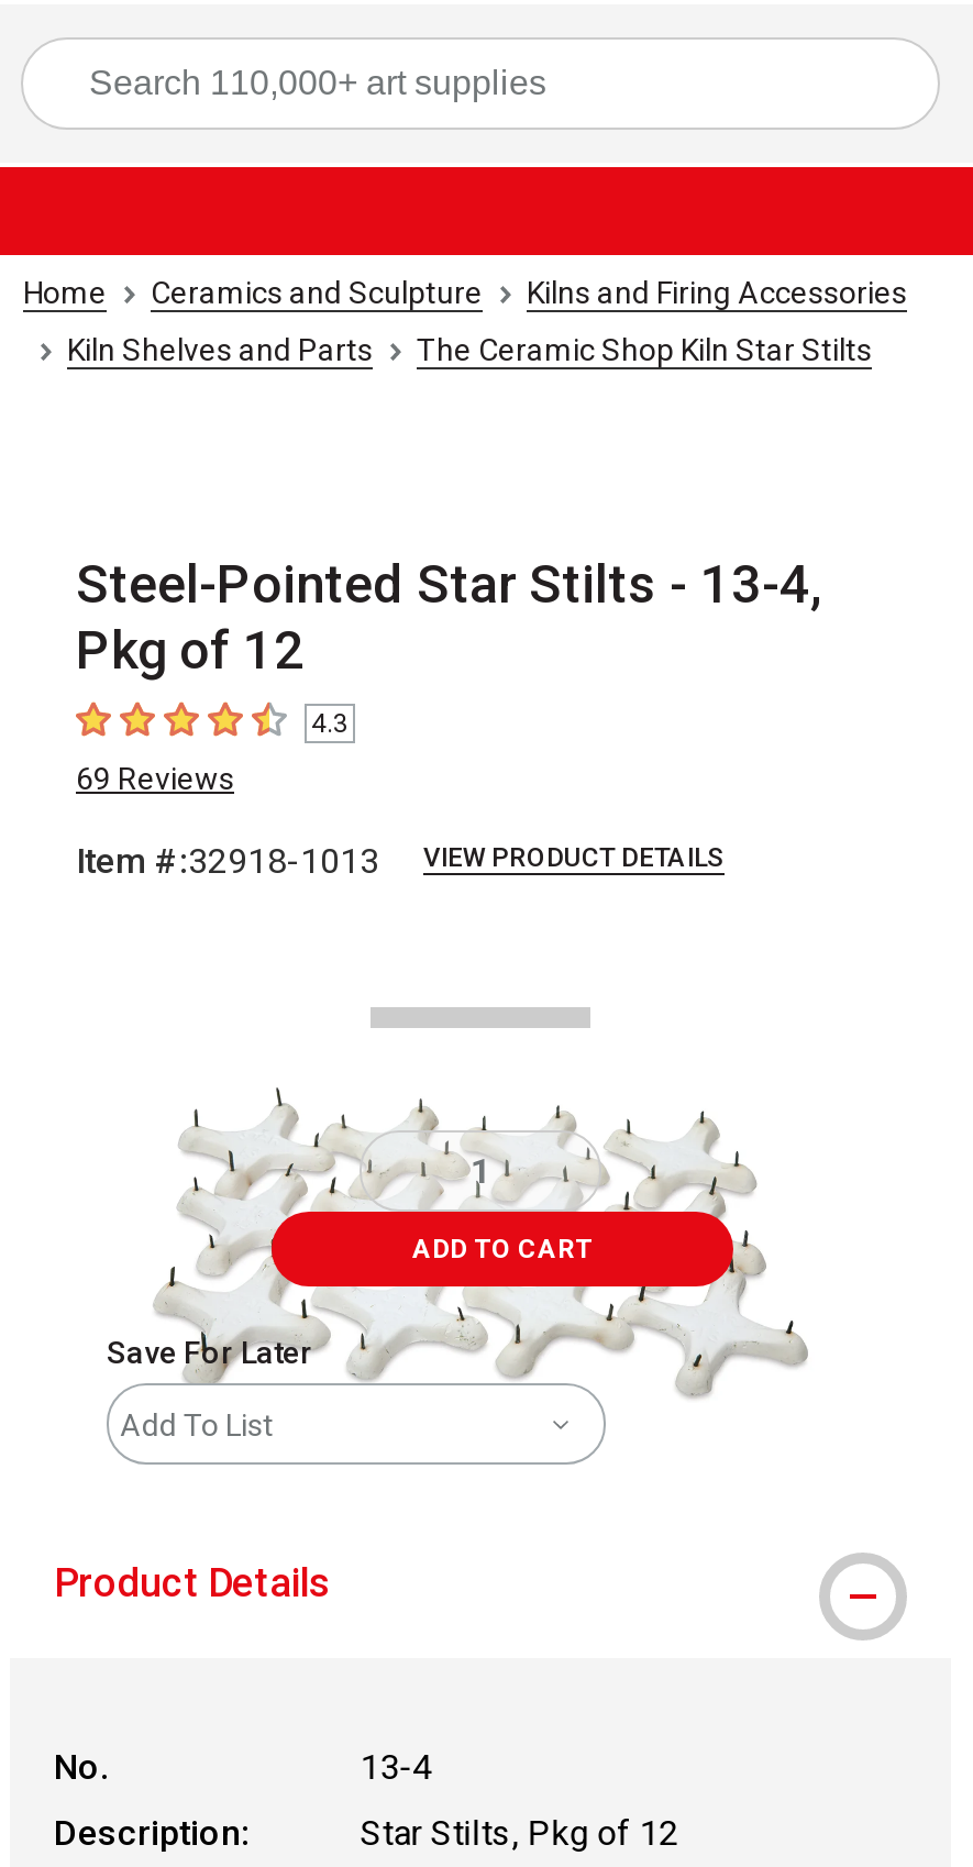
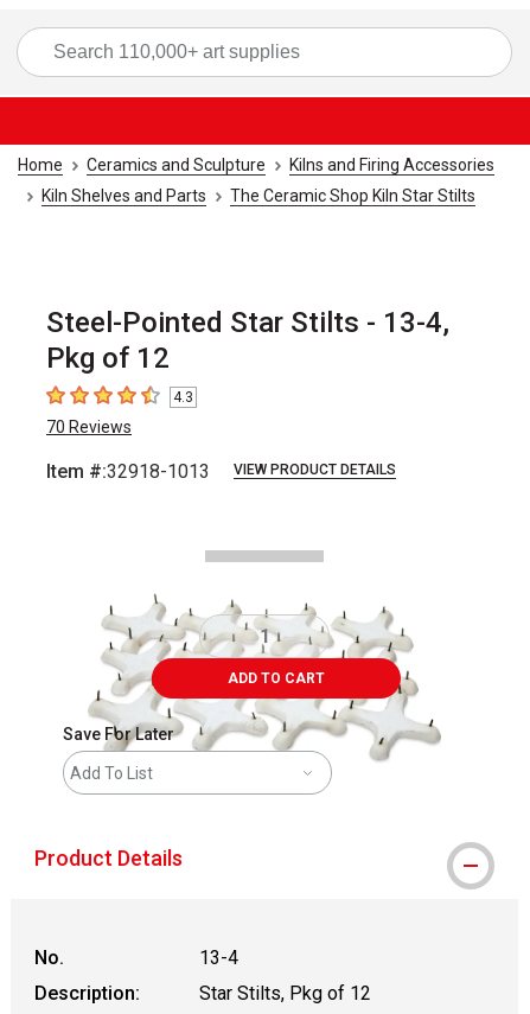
[76,761,234,796] 69 Reviews -> [46,417,132,436] 70 Reviews

